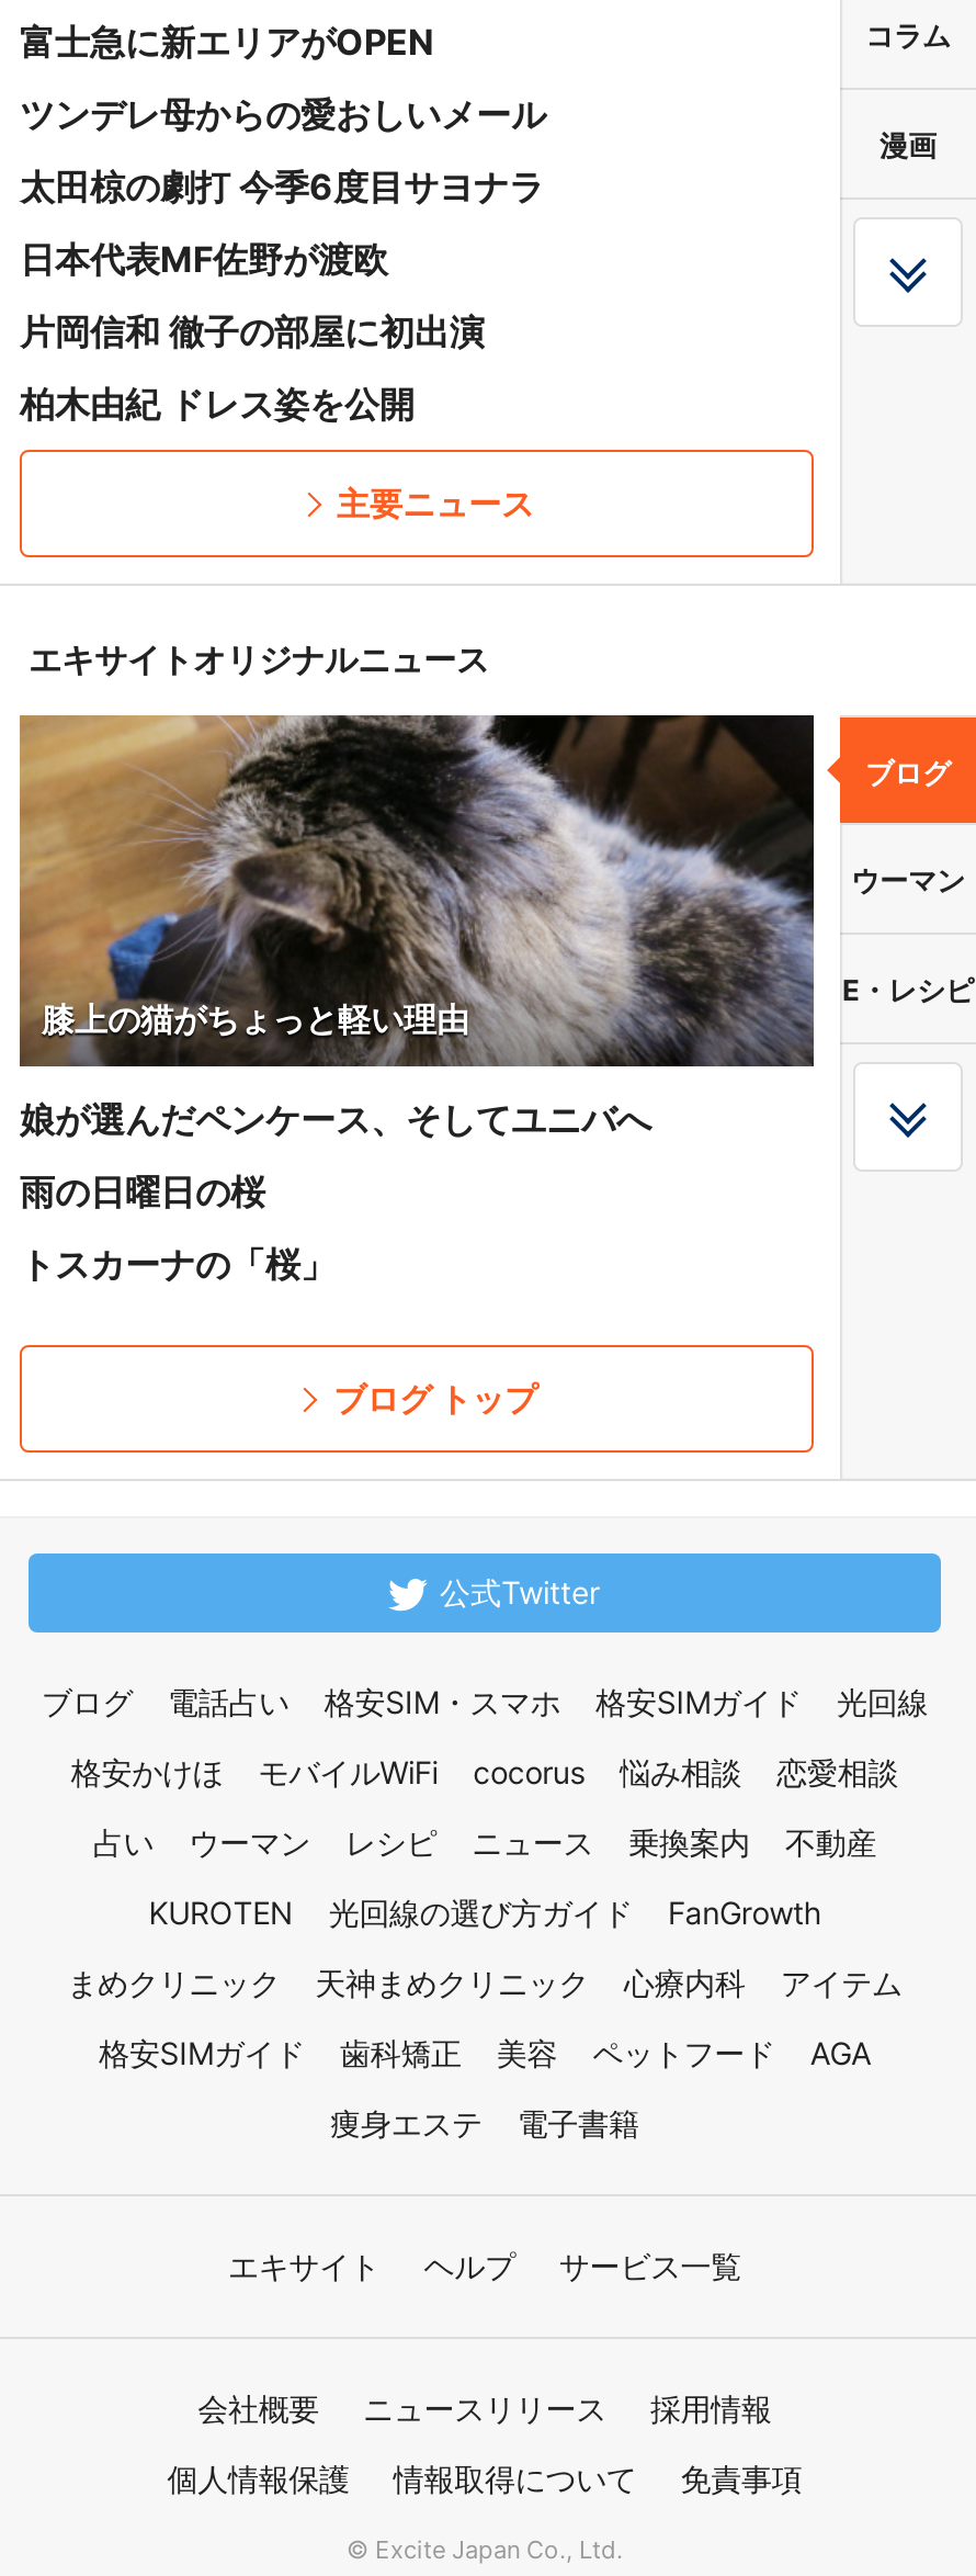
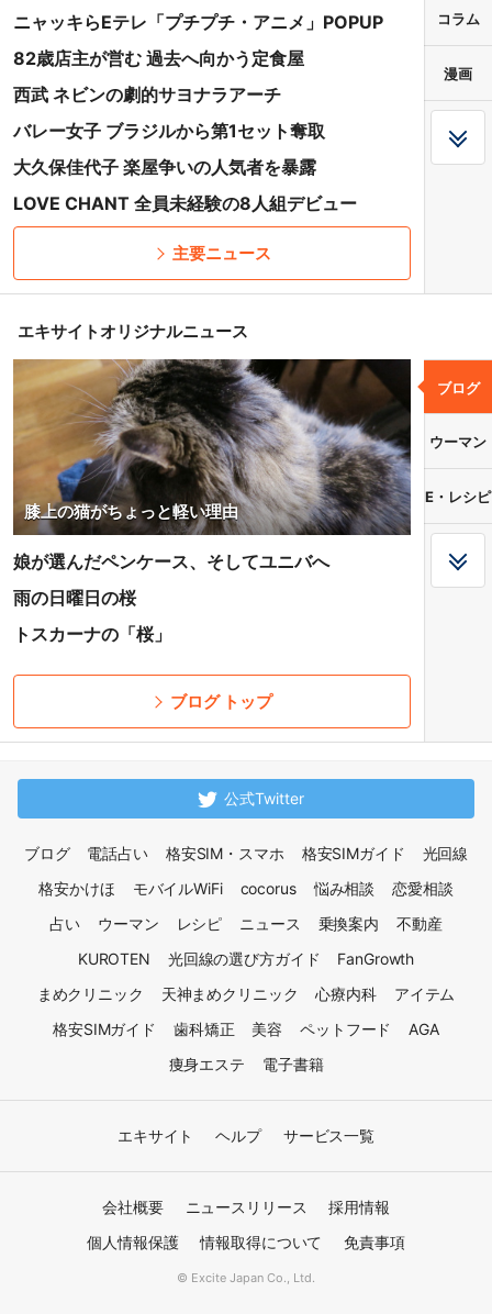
[20,20,434,64] 富士急に新エリアがOPEN -> [13,11,383,33] ニャッキらEテレ「プチプチ・アニメ」POPUP
[20,92,546,136] ツンデレ母からの愛おしいメール -> [13,47,304,69] 82歳店主が営む 過去へ向かう定食屋
[20,165,544,208] 太田椋の劇打 今季6度目サヨナラ -> [13,83,281,105] 西武 ネビンの劇的サヨナラアーチ
[20,237,388,281] 日本代表MF佐野が渡欧 -> [13,120,325,142] バレー女子 ブラジルから第1セット奪取
[20,309,485,353] 片岡信和 徹子の部屋に初出演 -> [13,156,316,178] 大久保佳代子 楽屋争いの人気者を暴露
[20,382,415,426] 柏木由紀 ドレス姿を公開 -> [13,192,357,214] LOVE CHANT 全員未経験の8人組デビュー

